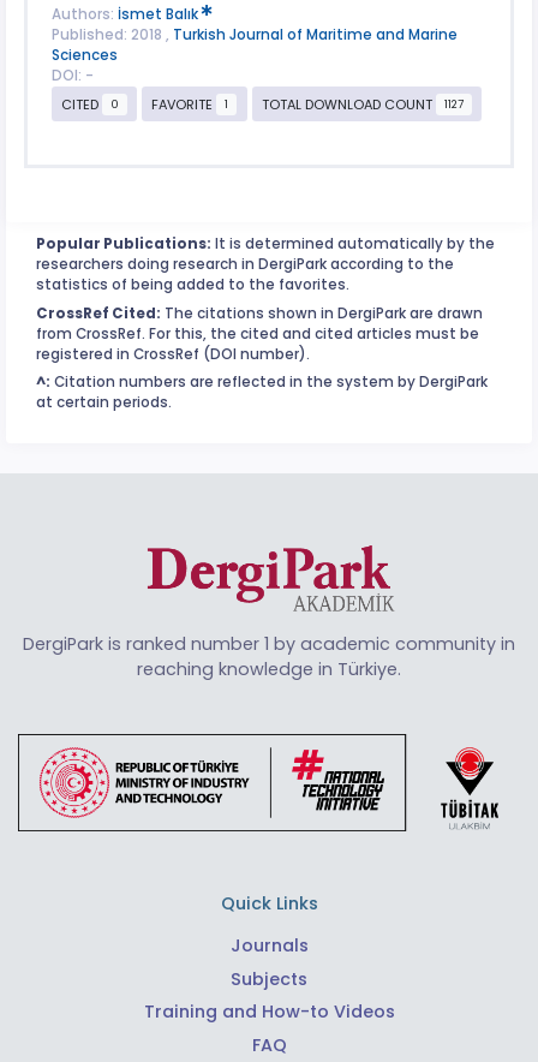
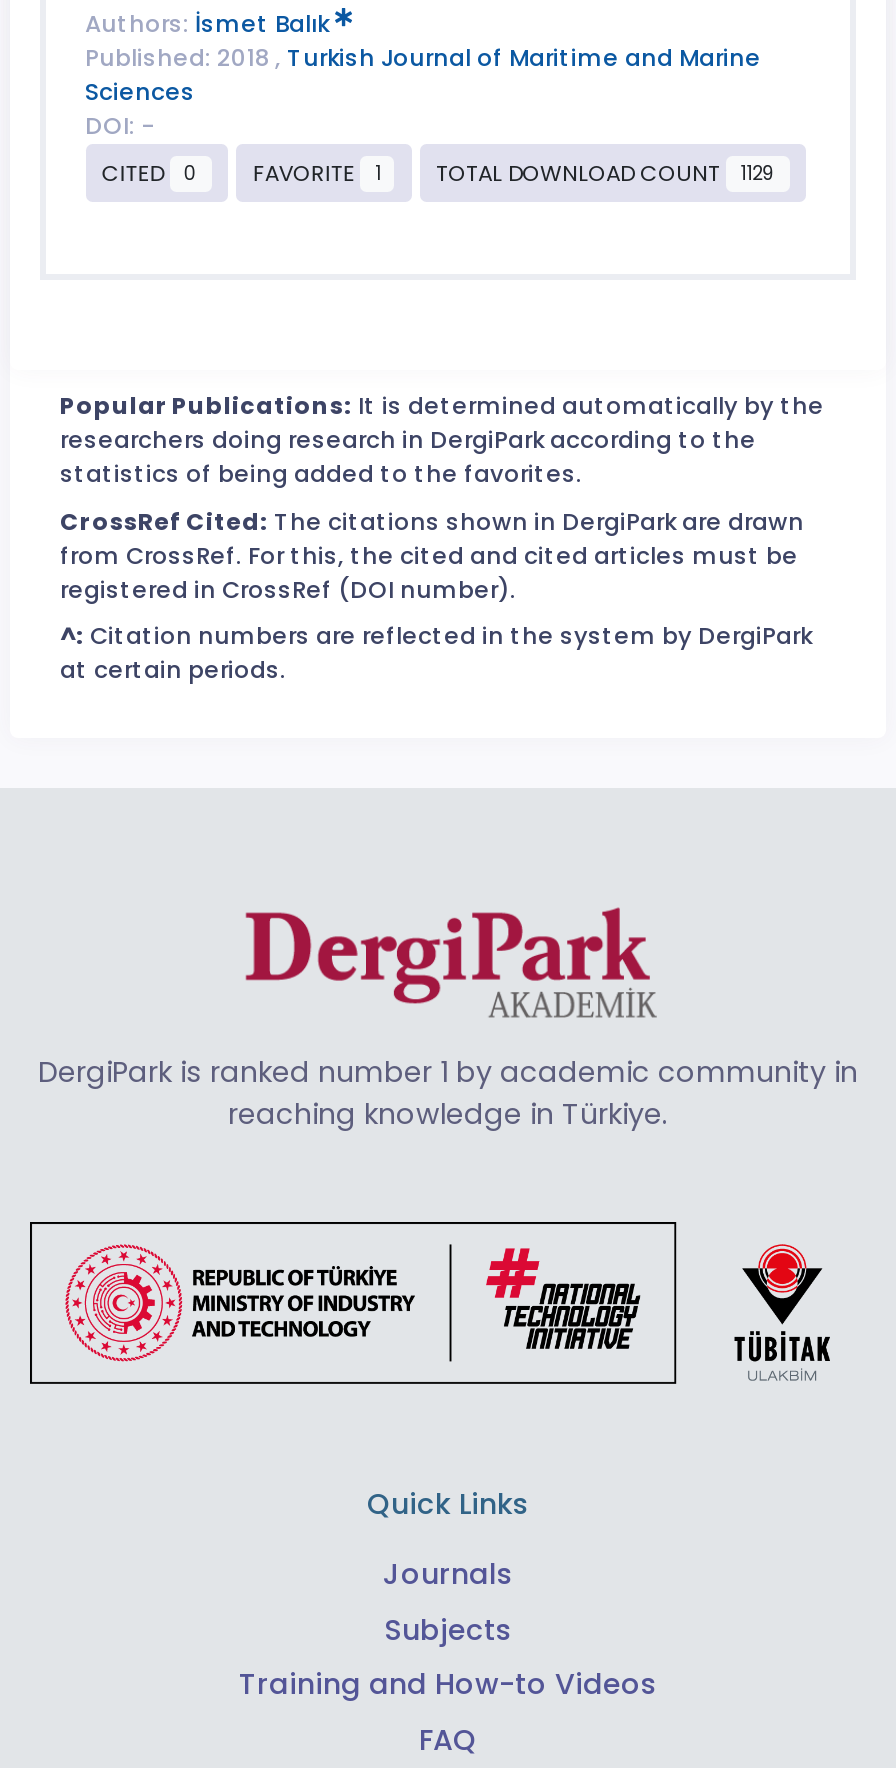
[262,94,464,113] TOTAL DOWNLOAD COUNT 1127 -> [436,156,776,188] TOTAL DOWNLOAD COUNT 1129

